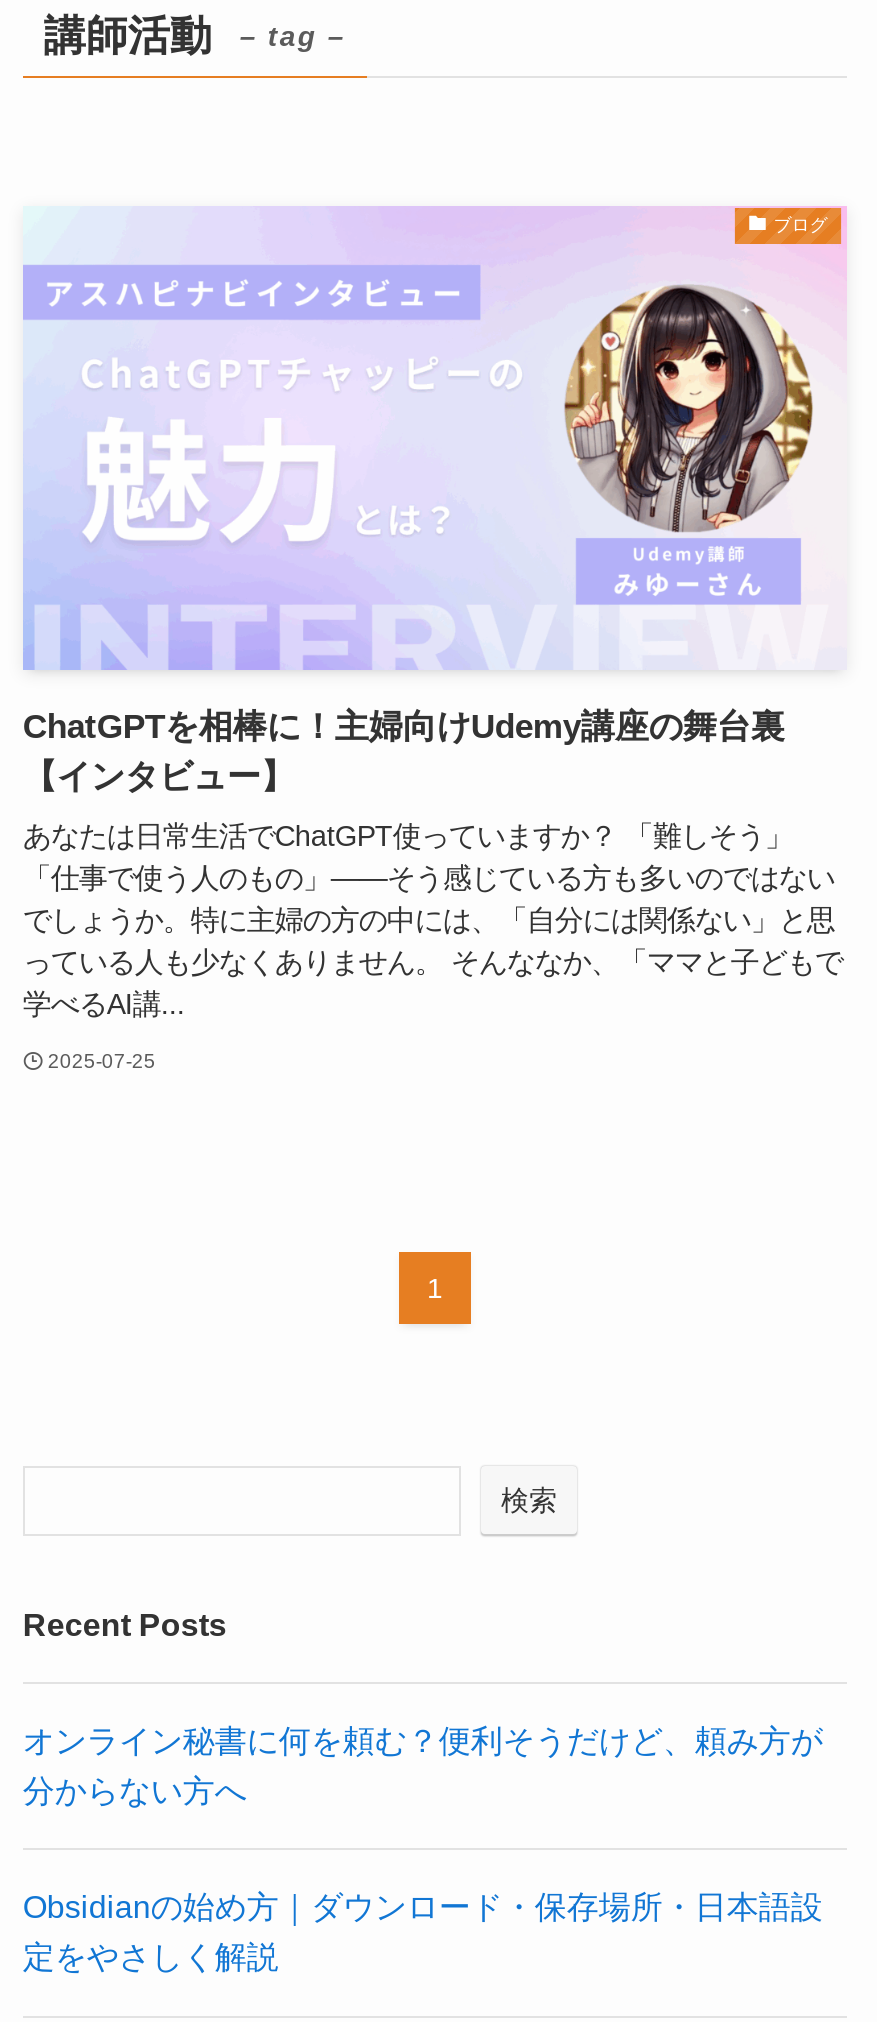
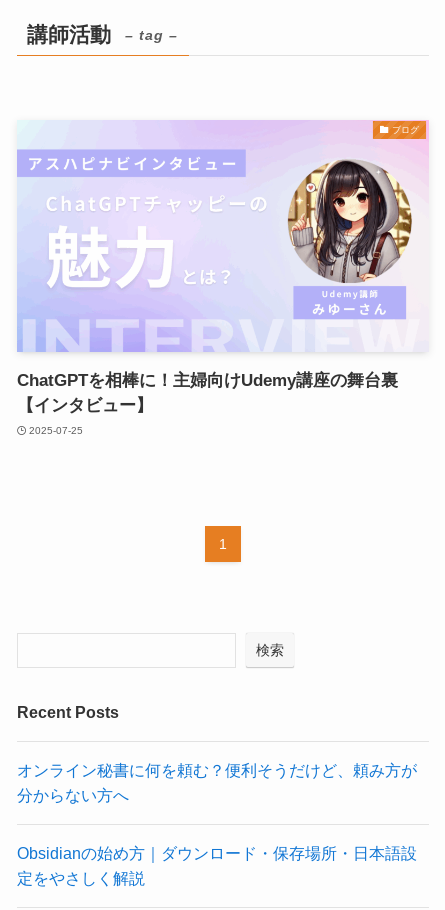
[23,821,843,1021] あなたは日常生活でChatGPT使っていますか？ 「難しそう」 | 「仕事で使う人のもの」――そう感じている方も多いのではない | でしょうか。特に主婦の方の中には、「自分には関係ない」と思 | っている人も少なくありません。 そんななか、「ママと子どもで | 学べるAI講... -> none

